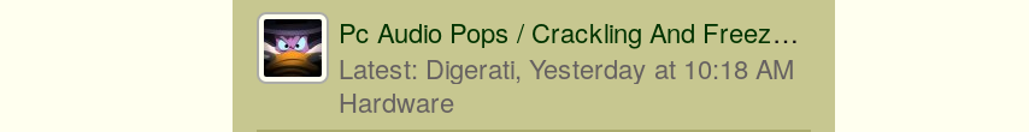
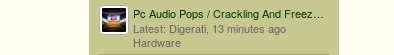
[339,48,794,86] Latest: Digerati, Yesterday at 10:18 AM -> [133,20,286,36] Latest: Digerati, 13 minutes ago

